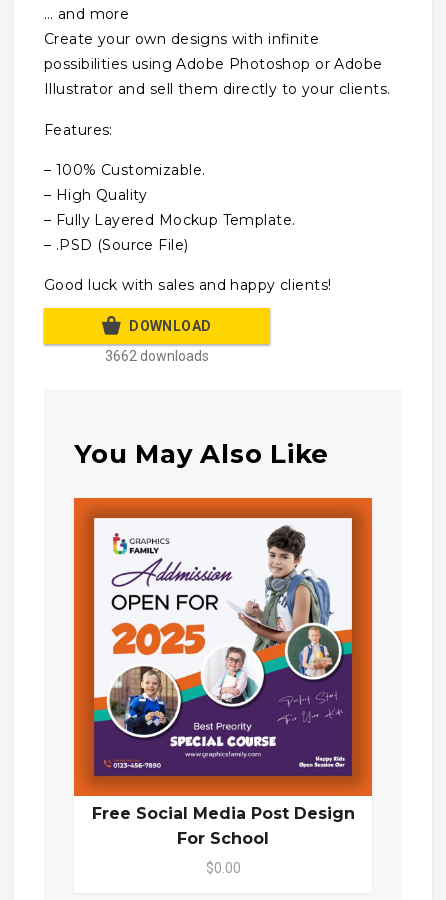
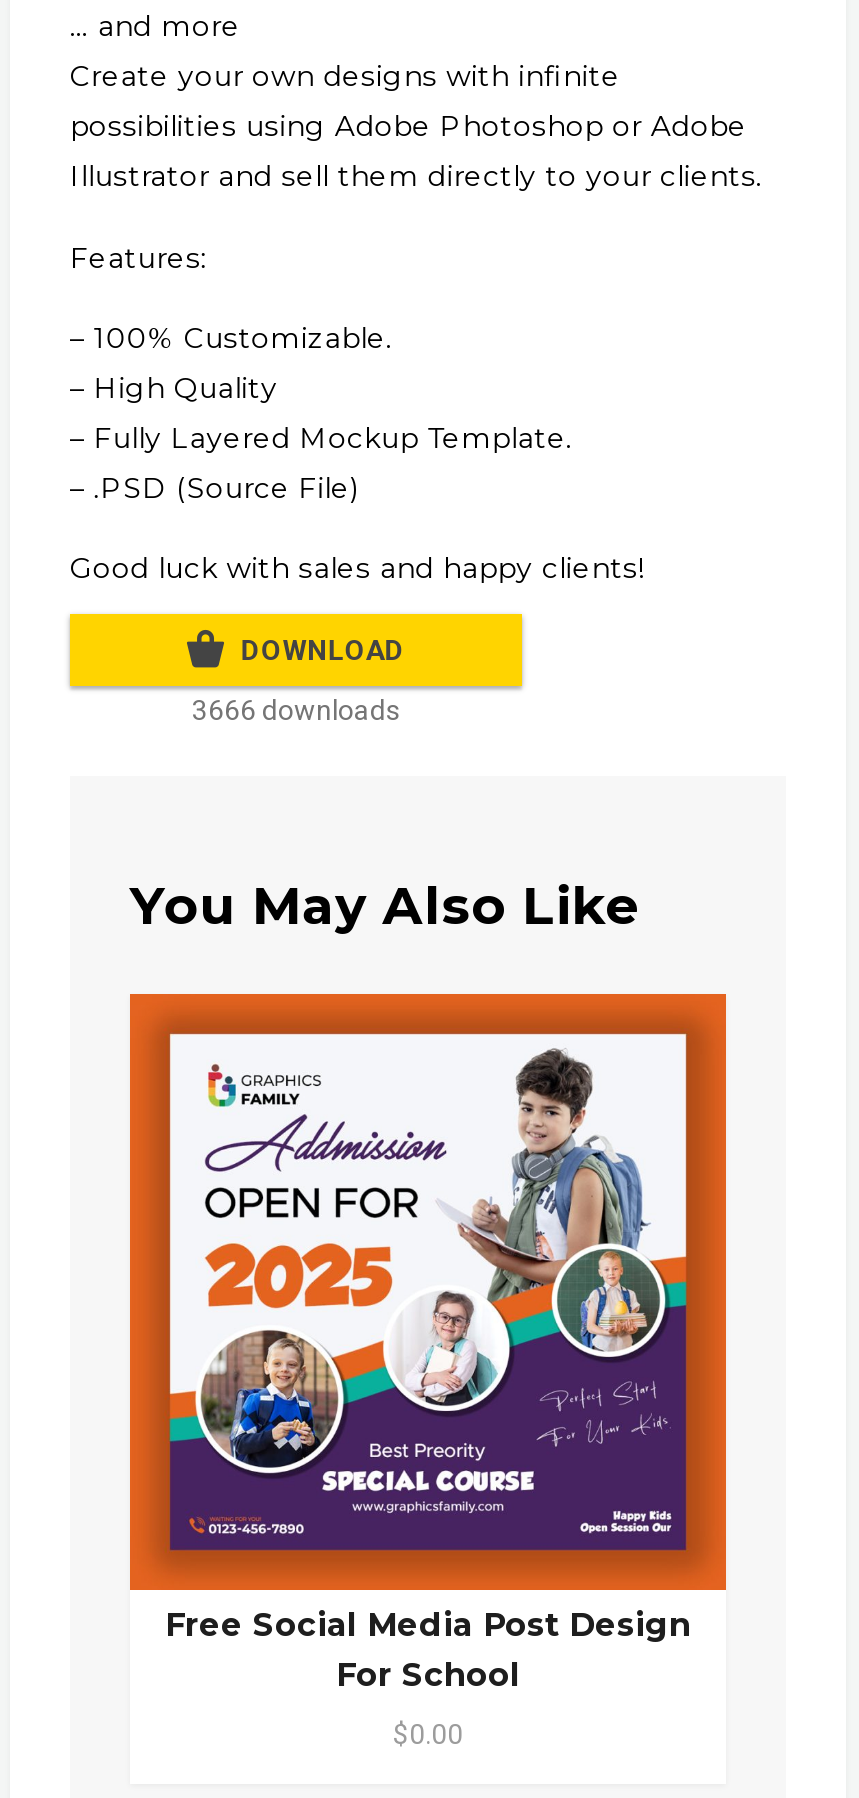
[105,348,209,364] 3662 downloads -> [192,695,400,727] 3666 downloads

